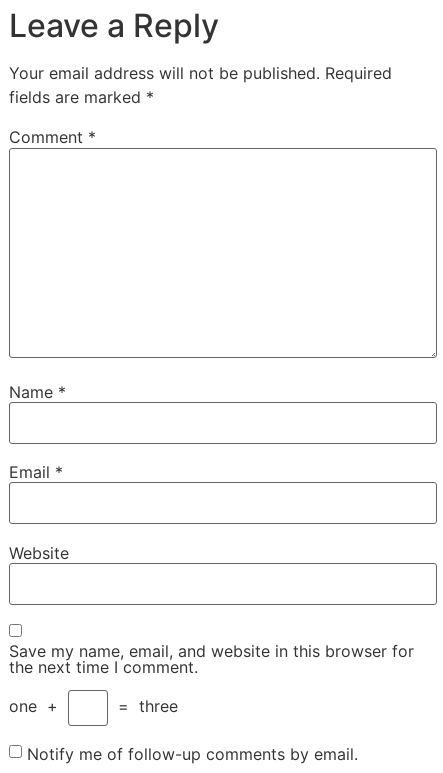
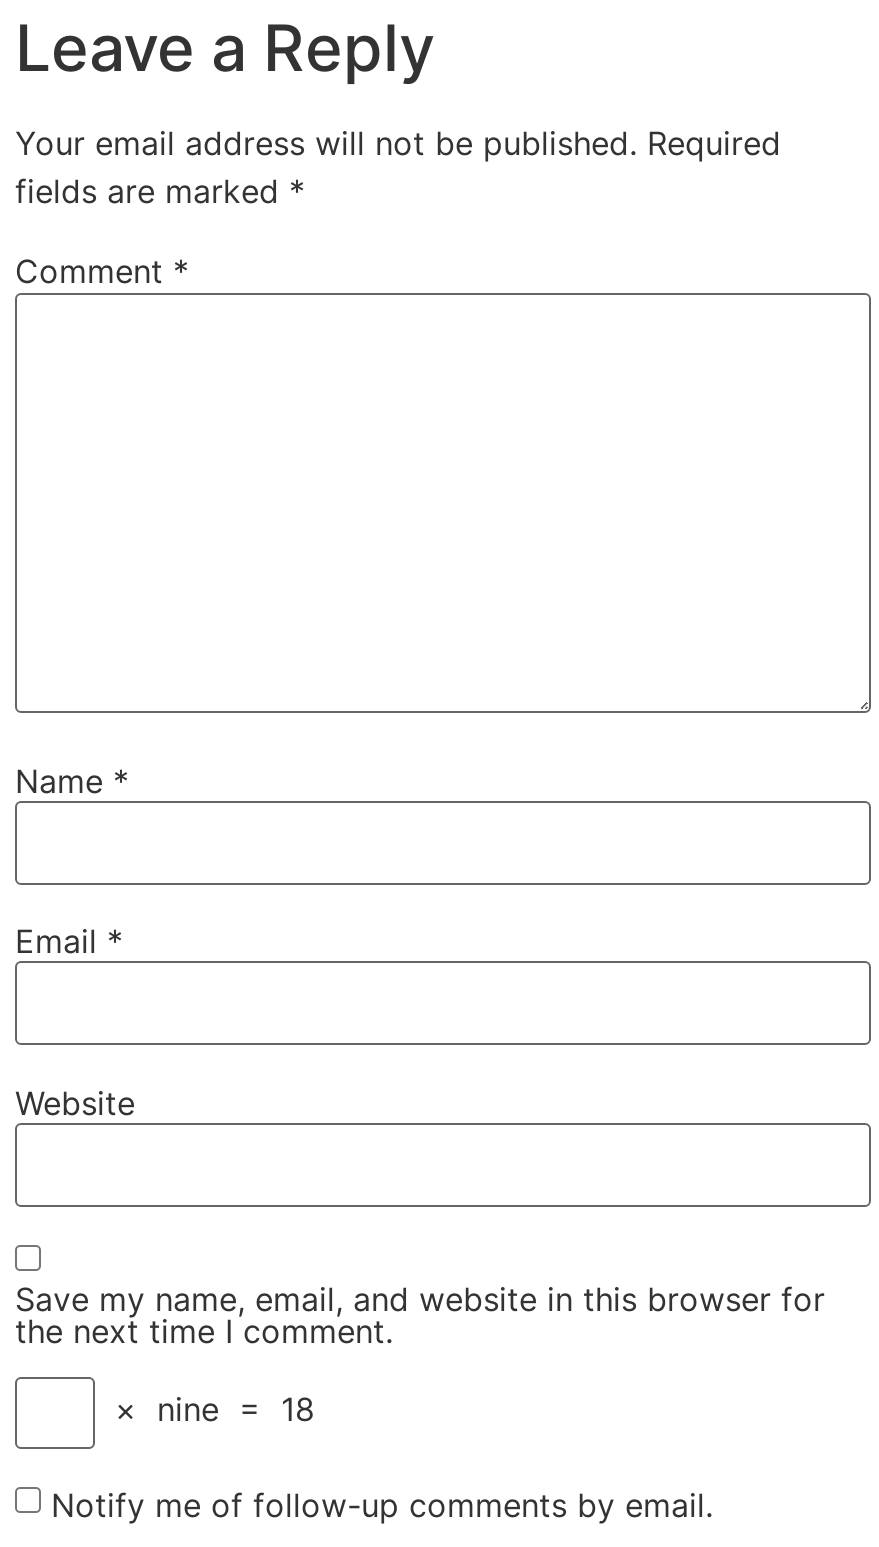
[9,696,178,716] one + | = three -> [105,1388,315,1428] × nine = 18

